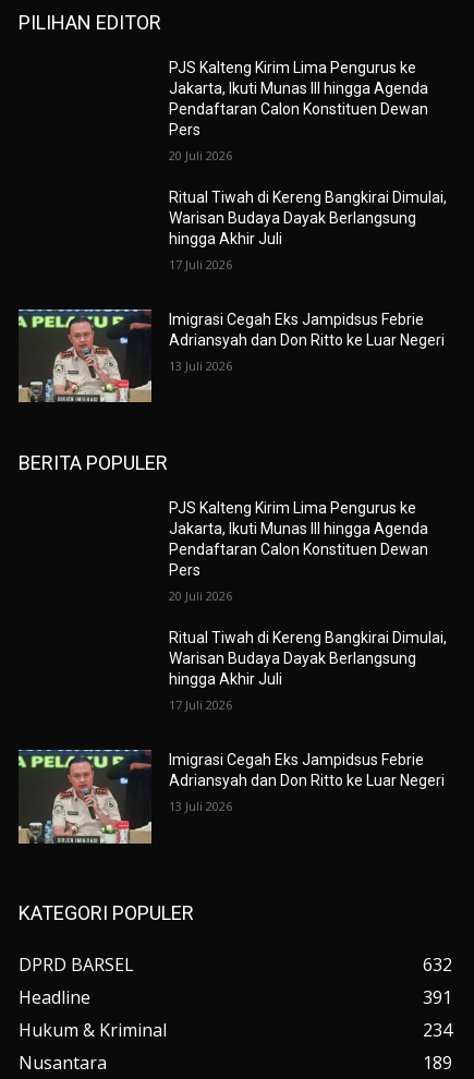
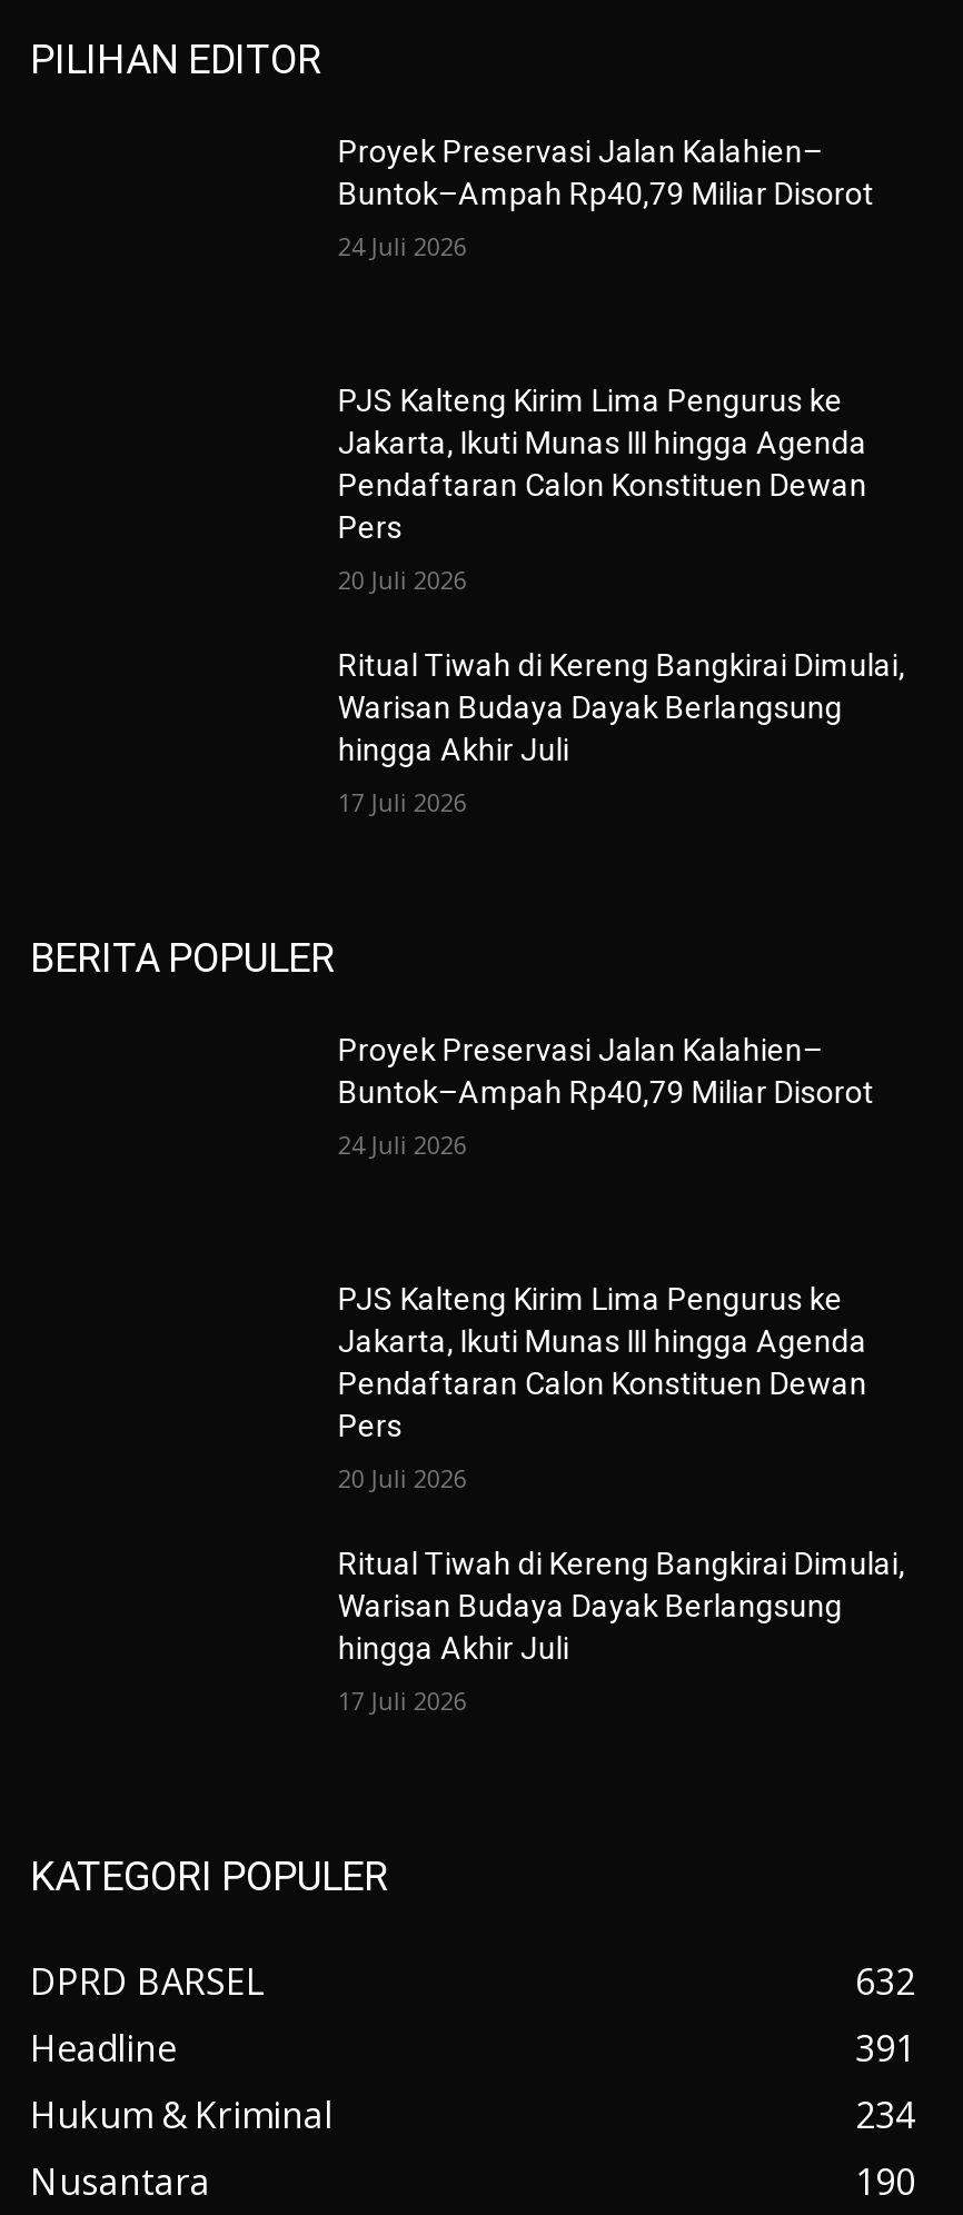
none -> [338,133,874,262] Proyek Preservasi Jalan Kalahien– | Buntok–Ampah Rp40,79 Miliar Disorot | 24 Juli 2026
moved [169,59,447,272] -> [338,382,905,818]: PJS Kalteng Kirim Lima Pengurus ke | Jakarta, Ikuti Munas III hingga Agenda | Pendaftaran Calon Konstituen Dewan | ... | hingga Akhir Juli | 17 Juli 2026
[17,308,445,403] [image] | Imigrasi Cegah Eks Jampidsus Febrie | Adriansyah dan Don Ritto ke Luar Negeri | 13 Juli 2026 -> none
none -> [338,1033,874,1162] Proyek Preservasi Jalan Kalahien– | Buntok–Ampah Rp40,79 Miliar Disorot | 24 Juli 2026
moved [169,500,447,713] -> [338,1281,905,1717]: PJS Kalteng Kirim Lima Pengurus ke | Jakarta, Ikuti Munas III hingga Agenda | Pendaftaran Calon Konstituen Dewan | ... | hingga Akhir Juli | 17 Juli 2026
[17,749,445,845] [image] | Imigrasi Cegah Eks Jampidsus Febrie | Adriansyah dan Don Ritto ke Luar Negeri | 13 Juli 2026 -> none
[423,1050,452,1074] 189 -> [855,2157,915,2205] 190

